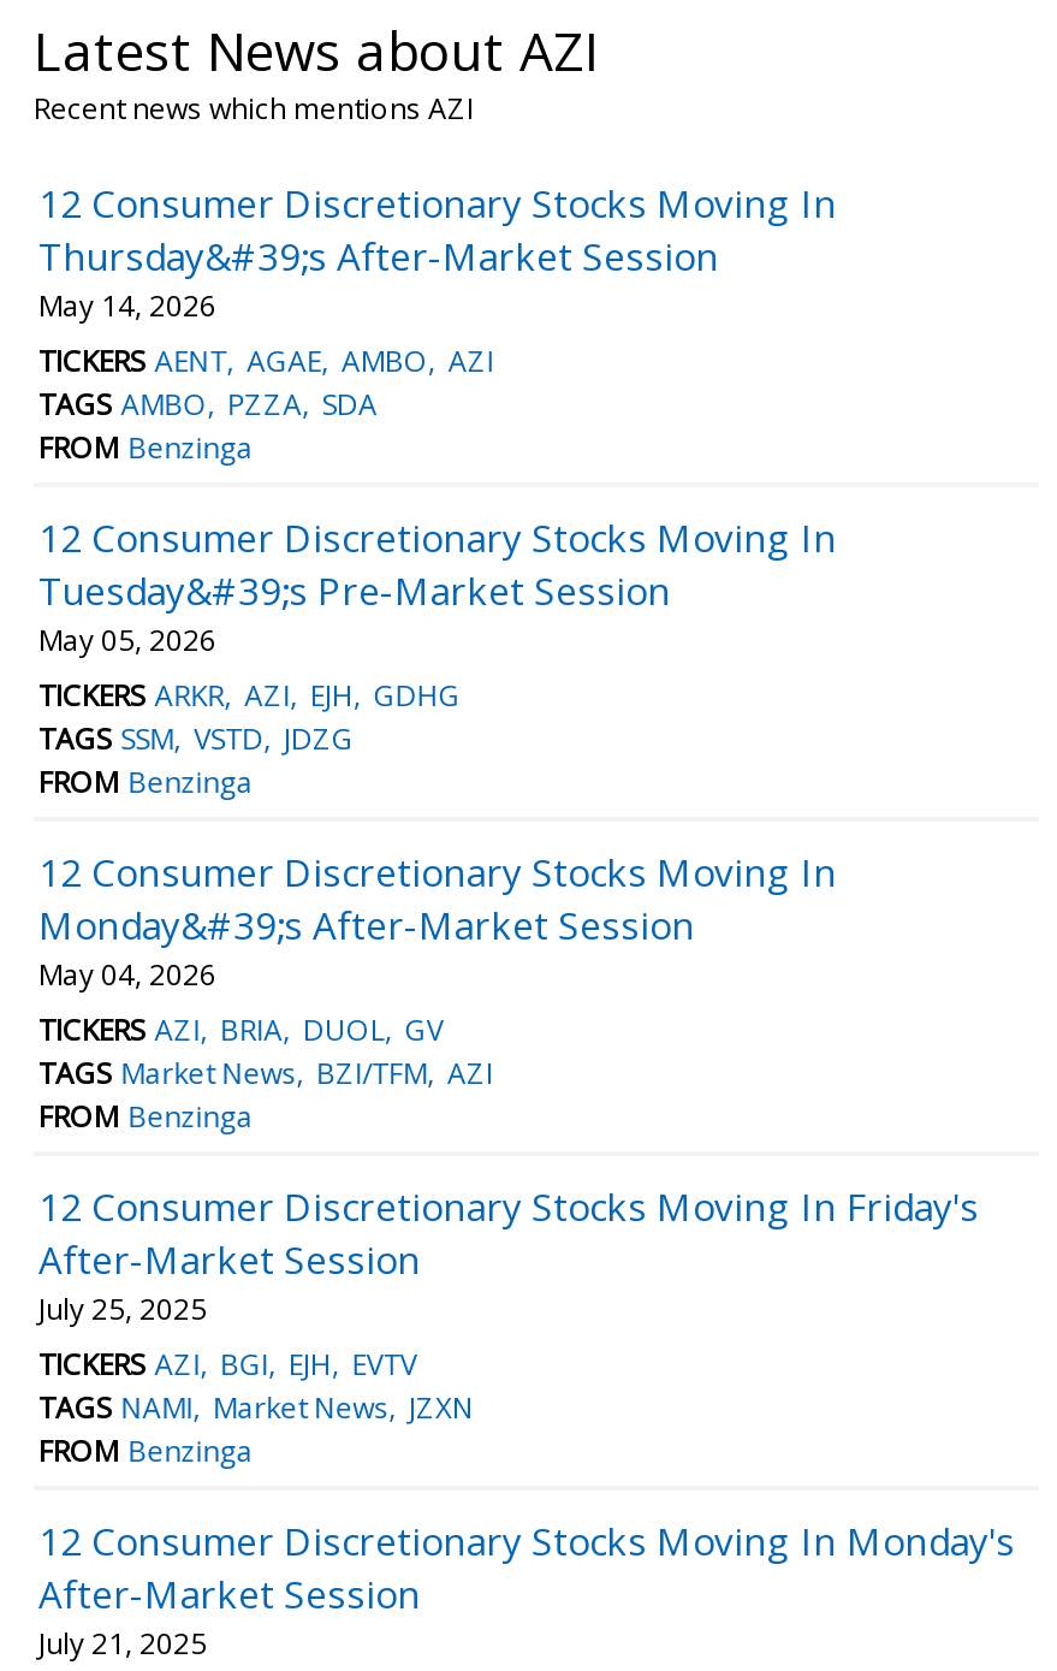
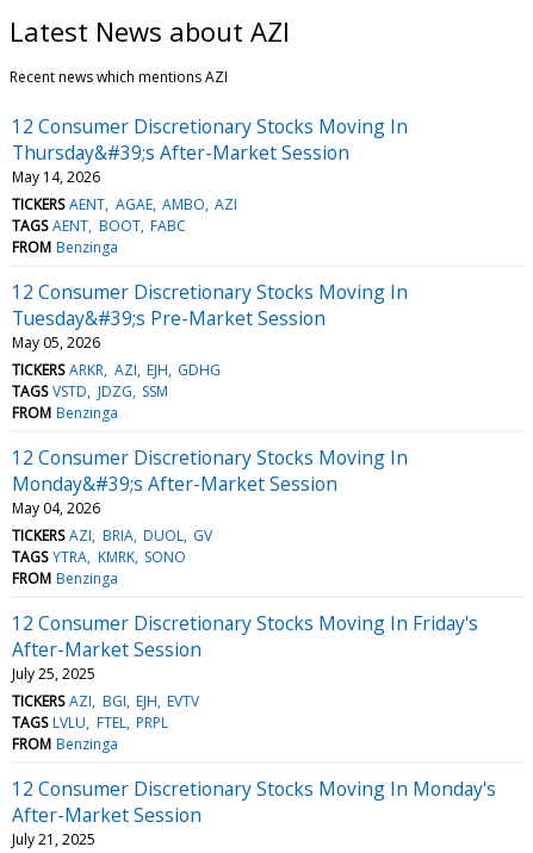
[38,383,377,424] TAGS AMBO PZZA SDA -> [12,216,186,236] TAGS AENT BOOT FABC
[38,718,353,759] TAGS SSM VSTD JDZG -> [12,381,168,401] TAGS VSTD JDZG SSM
[38,1052,493,1093] TAGS Market News BZI/TFM AZI -> [12,547,186,567] TAGS YTRA KMRK SONO
[38,1387,474,1428] TAGS NAMI Market News JZXN -> [12,712,168,733] TAGS LVLU FTEL PRPL

